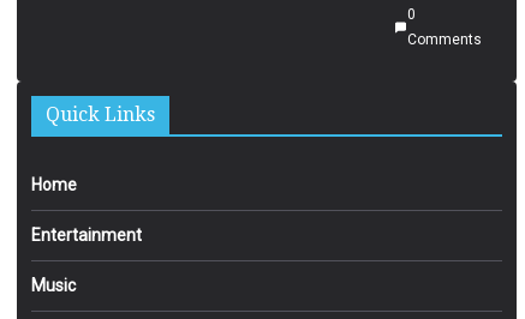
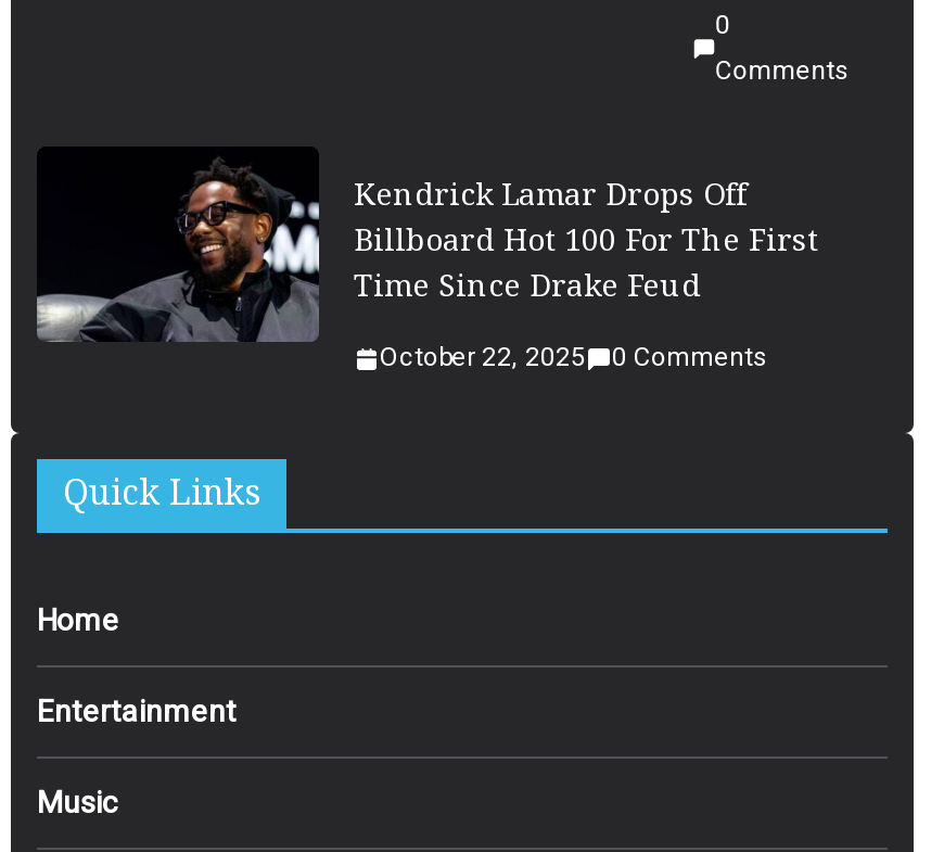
none -> [35,149,818,372] [image] | Kendrick Lamar Drops Off | Billboard Hot 100 For The First | Time Since Drake Feud | October 22, 2025 | 0 Comments

